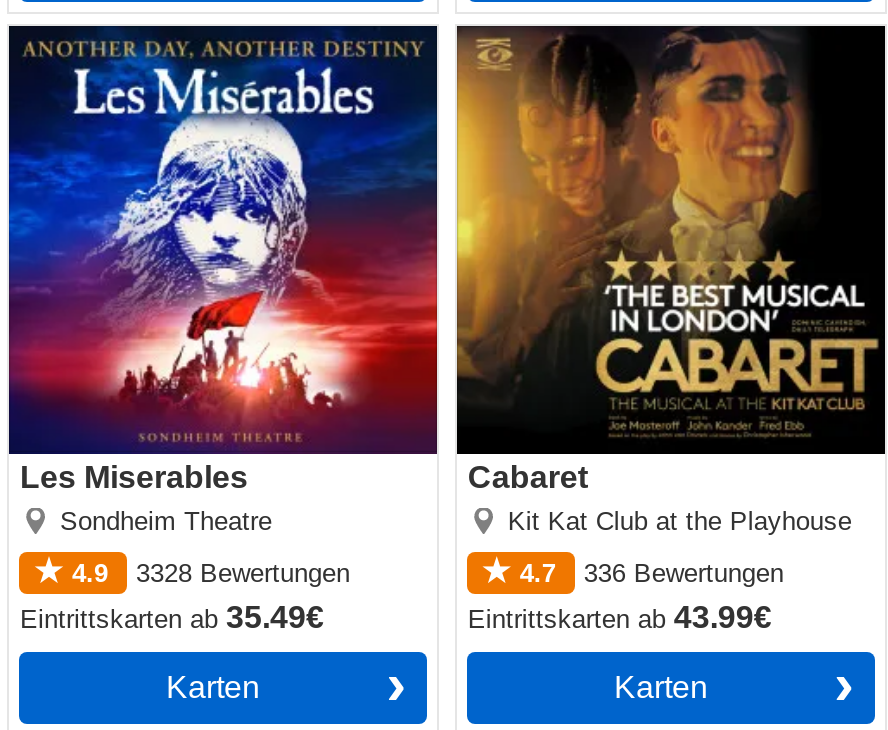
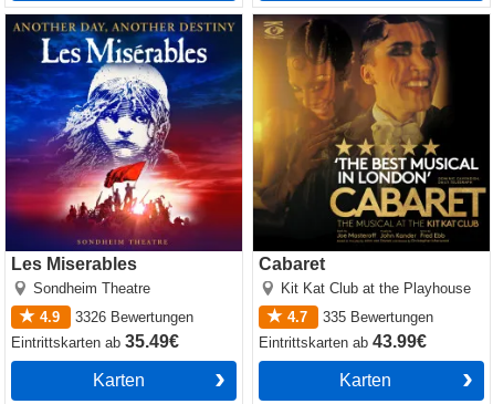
[72,558,350,588] 4.9 3328 Bewertungen -> [40,309,194,325] 4.9 3326 Bewertungen
[520,558,784,588] 4.7 336 Bewertungen -> [288,309,434,325] 4.7 335 Bewertungen

